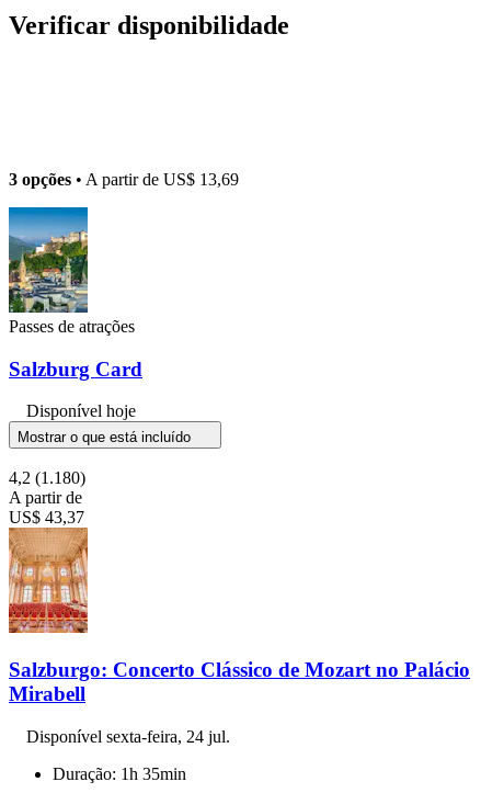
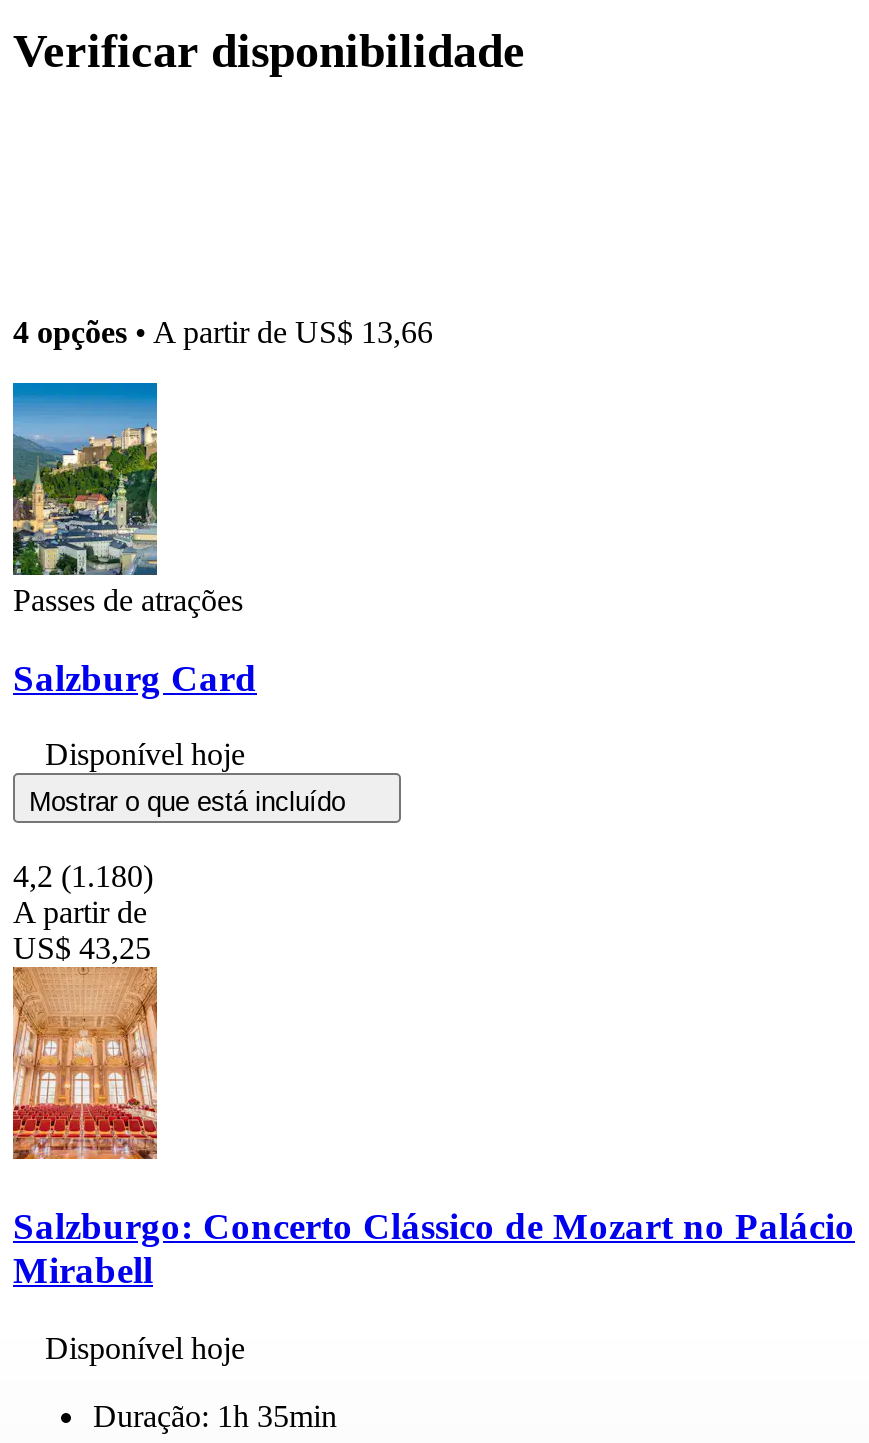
[9,170,239,189] 3 opções • A partir de US$ 13,69 -> [13,315,433,349] 4 opções • A partir de US$ 13,66
[9,508,84,527] US$ 43,37 -> [13,932,151,966] US$ 43,25
[26,727,230,746] Disponível sexta-feira, 24 jul. -> [45,1331,245,1365] Disponível hoje

